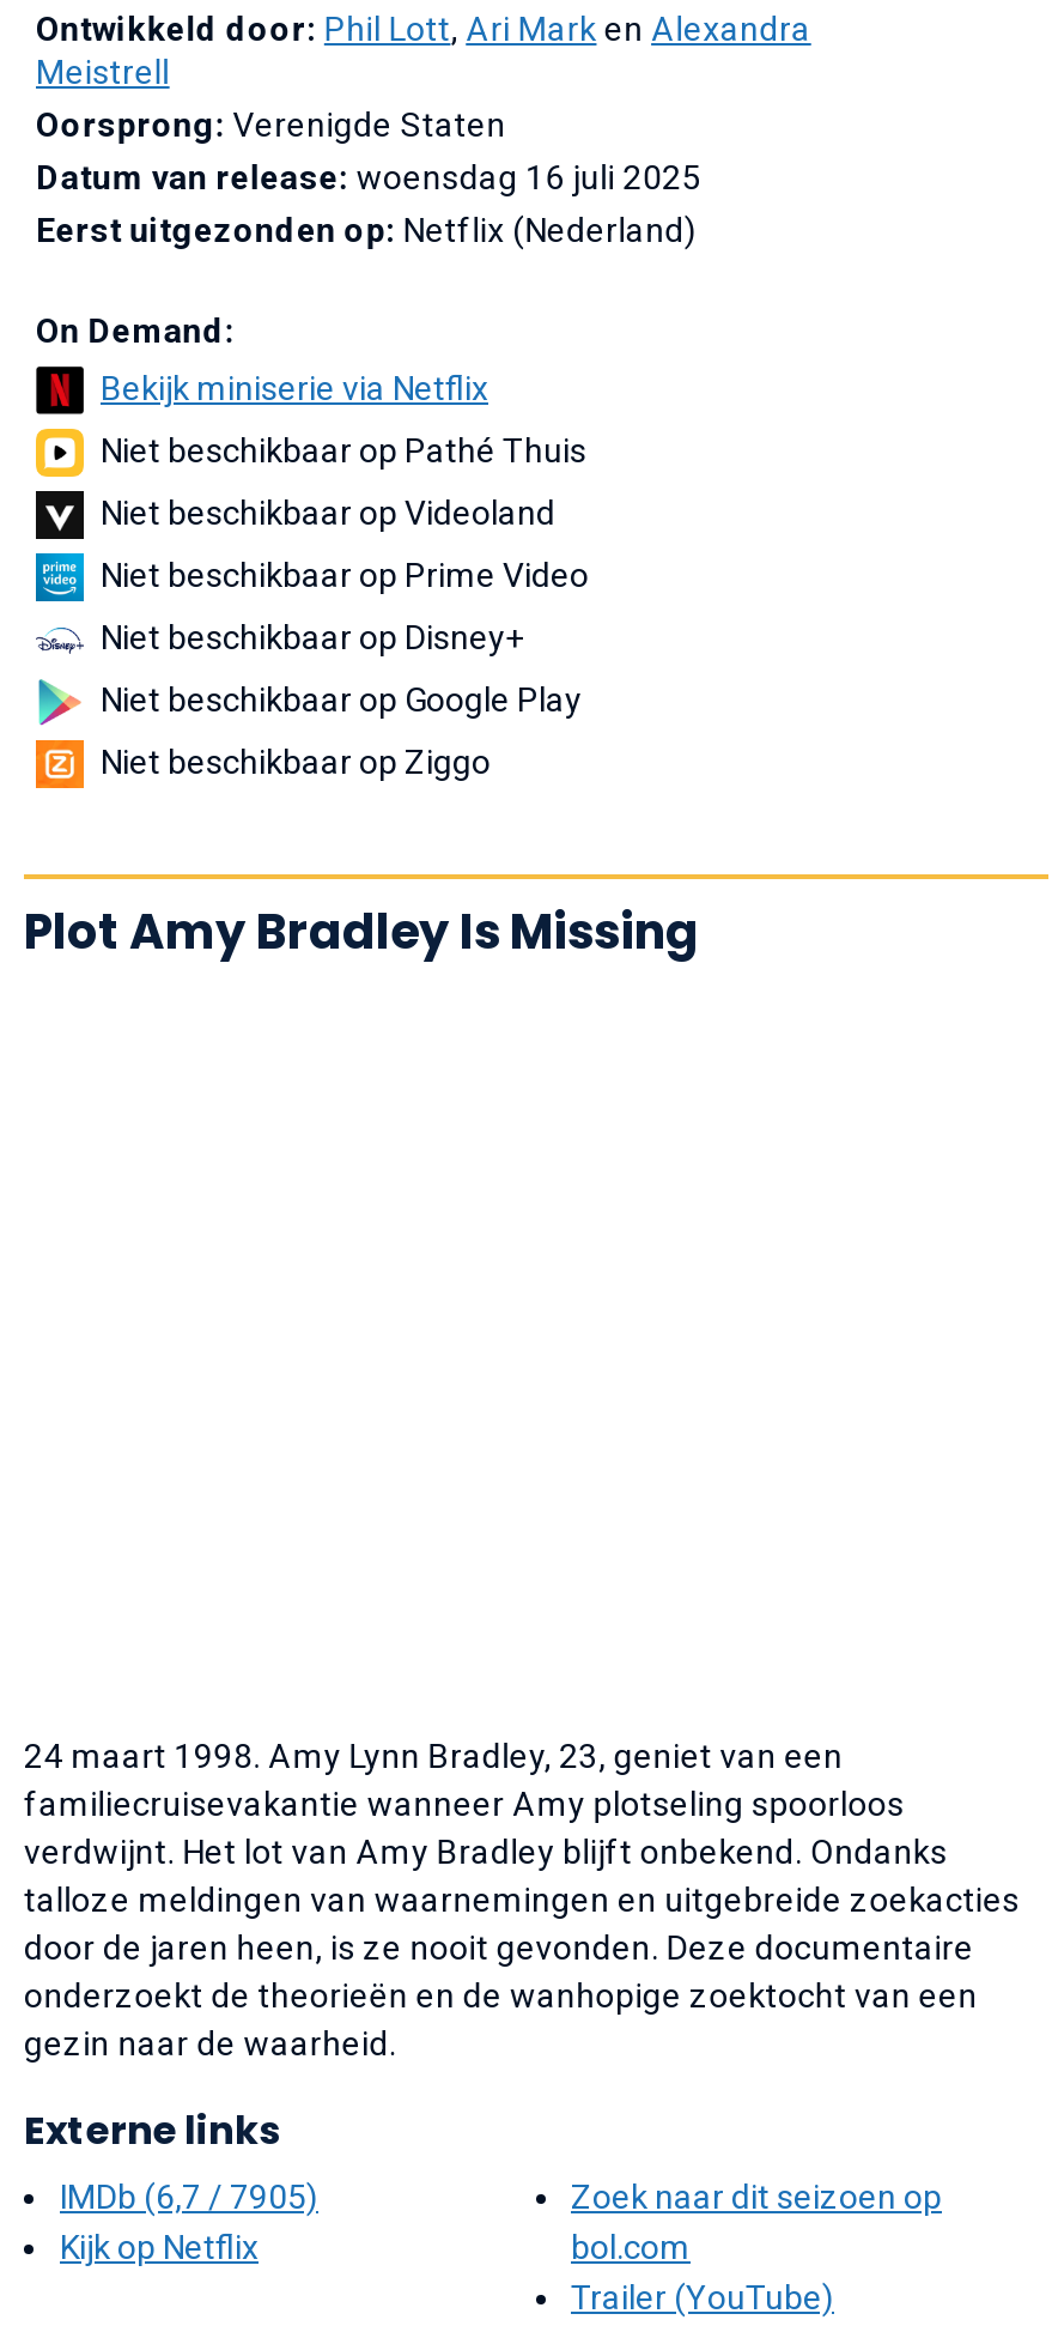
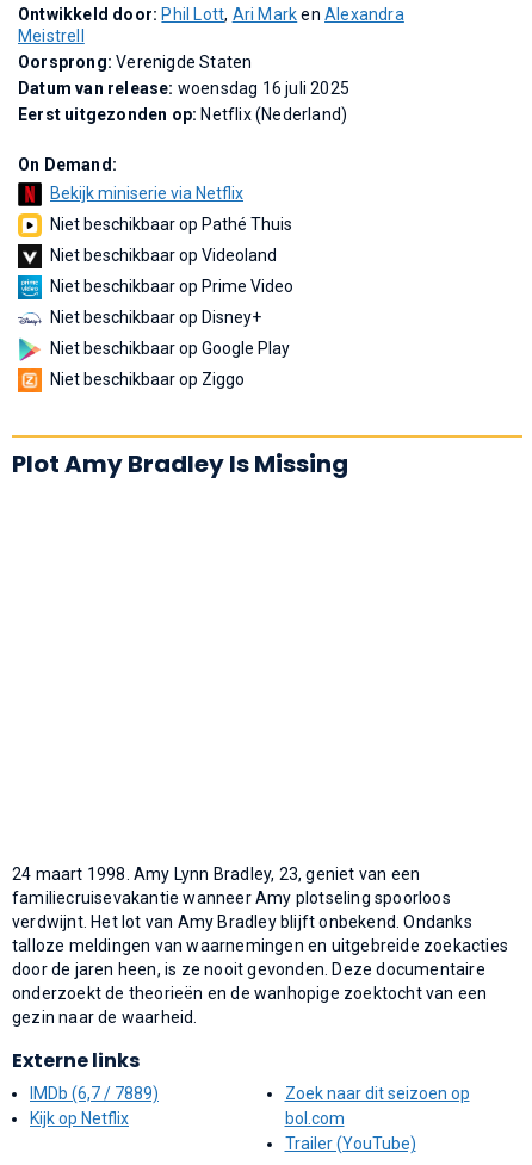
[60,2177,318,2215] IMDb (6,7 / 7905) -> [30,1084,159,1103] IMDb (6,7 / 7889)

